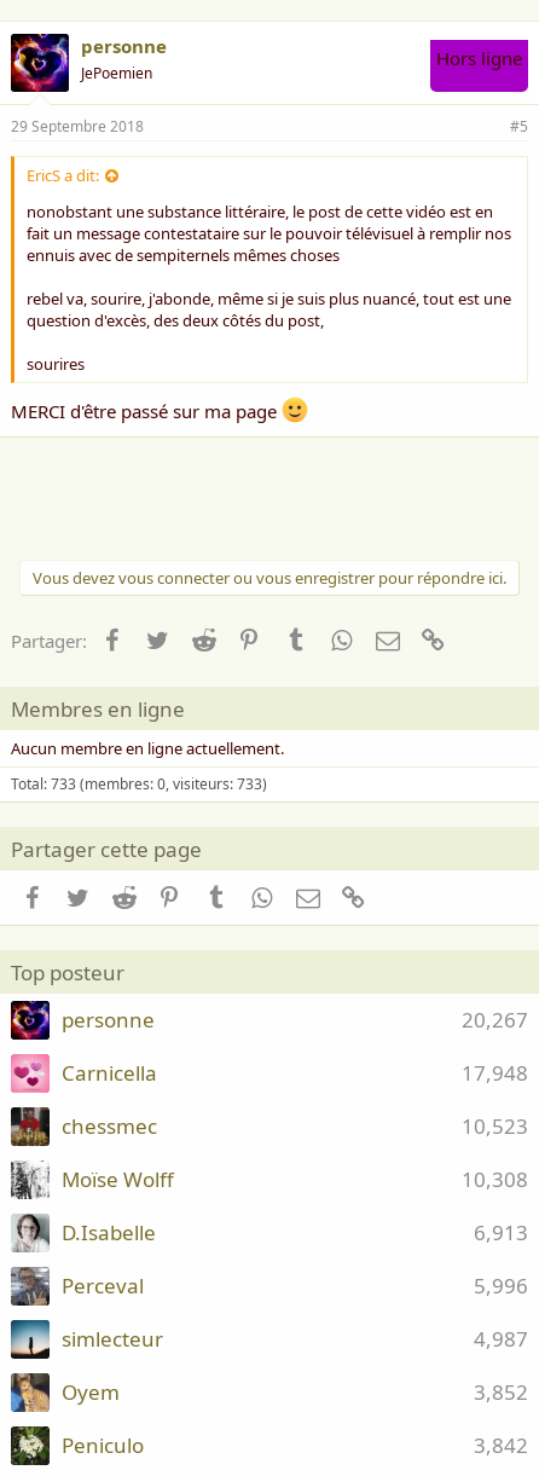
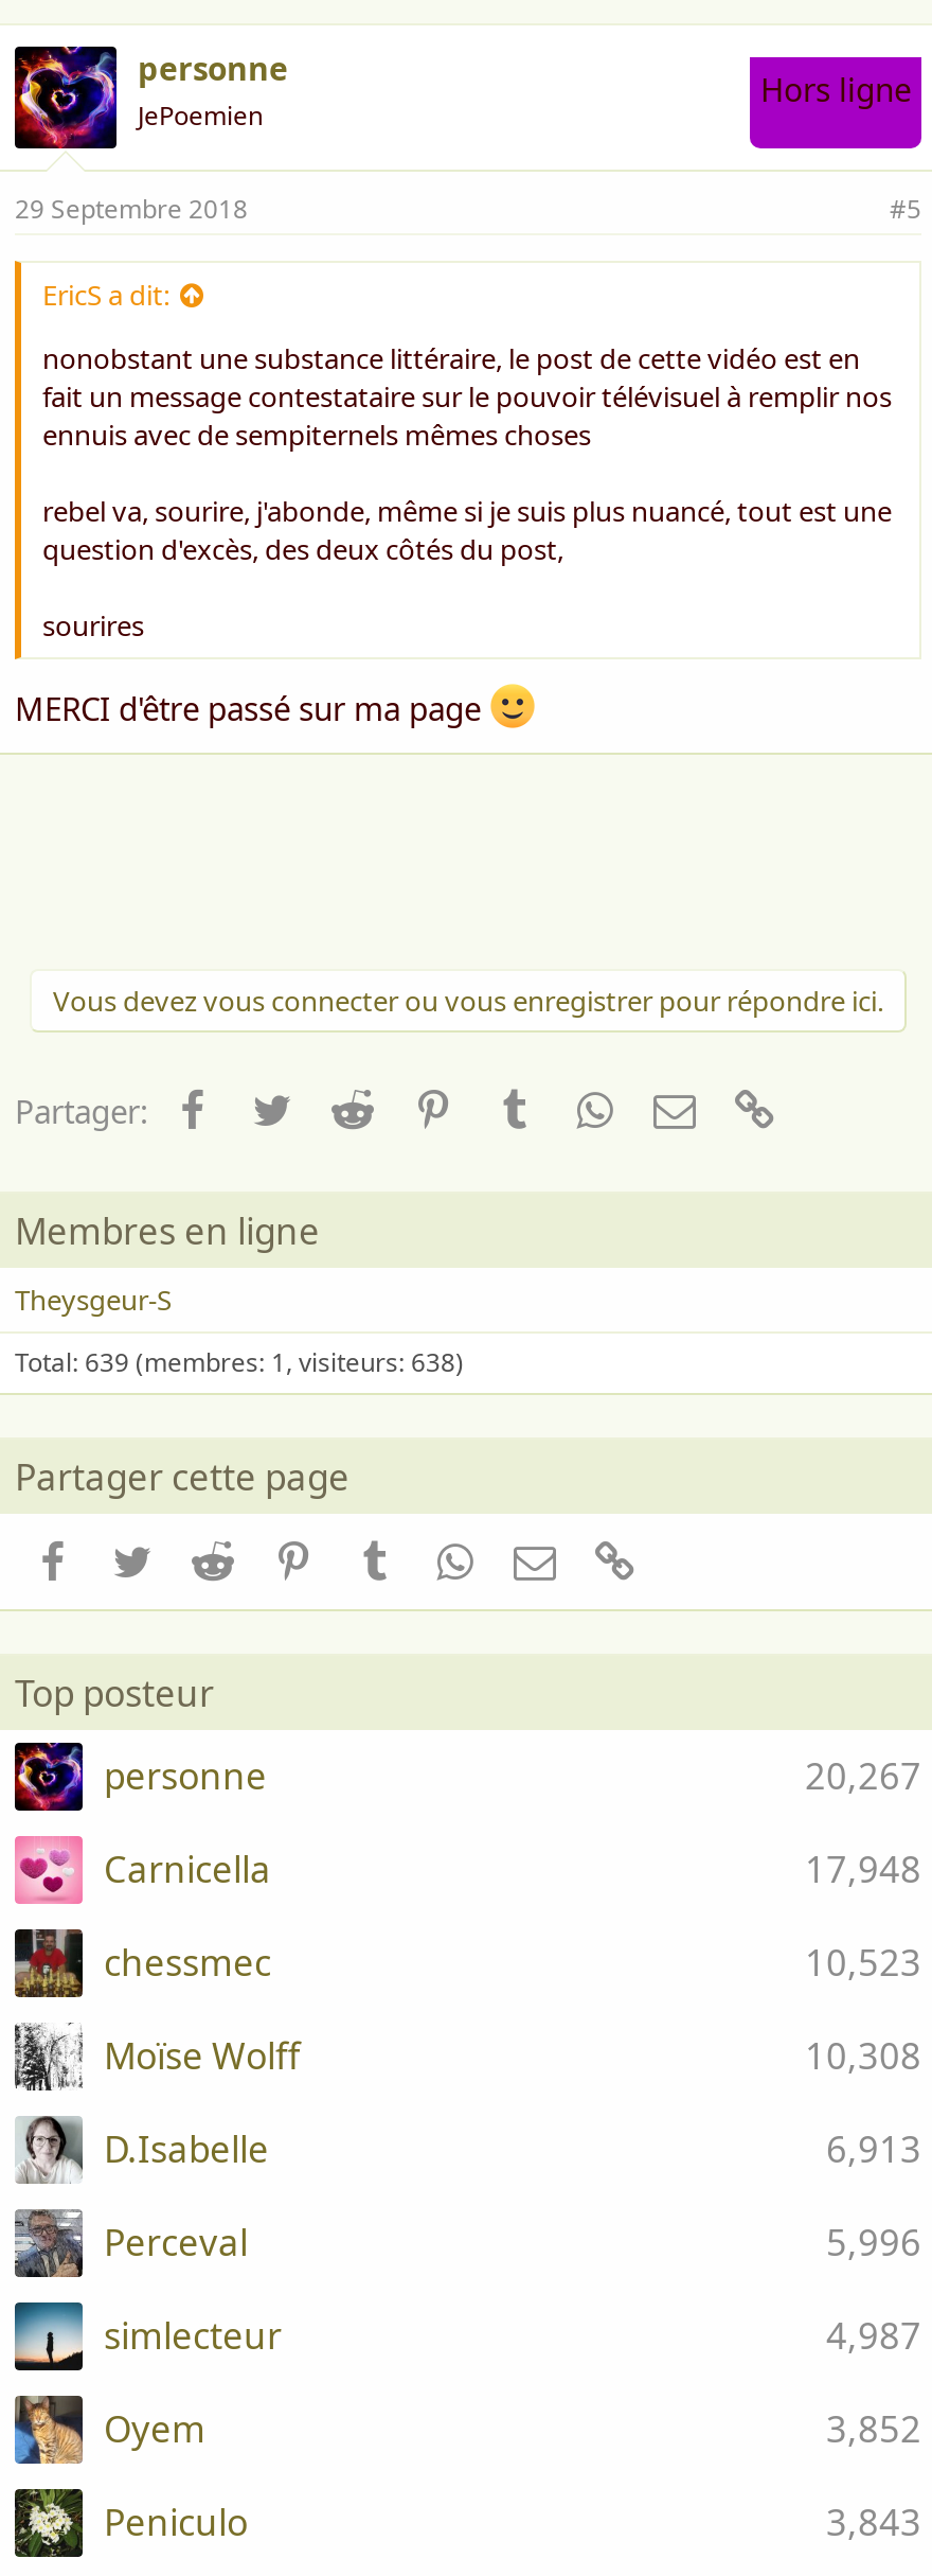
[11,737,284,759] Aucun membre en ligne actuellement. -> [15,1280,172,1318] Theysgeur-S
[11,773,267,794] Total: 733 (membres: 0, visiteurs: 733) -> [15,1344,464,1380] Total: 639 (membres: 1, visiteurs: 638)
[474,1431,528,1458] 3,842 -> [826,2496,921,2545] 3,843

